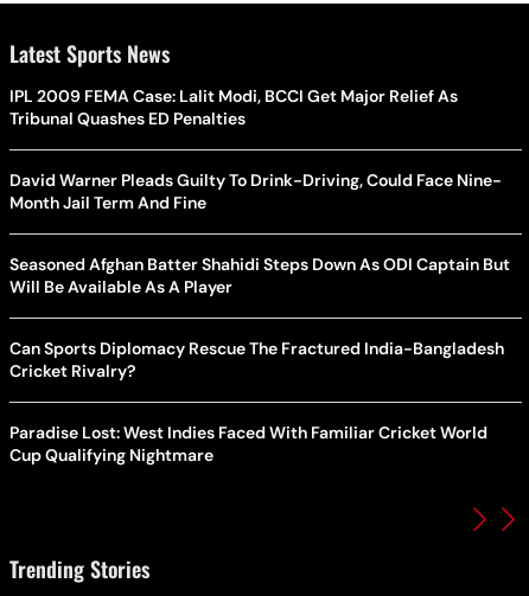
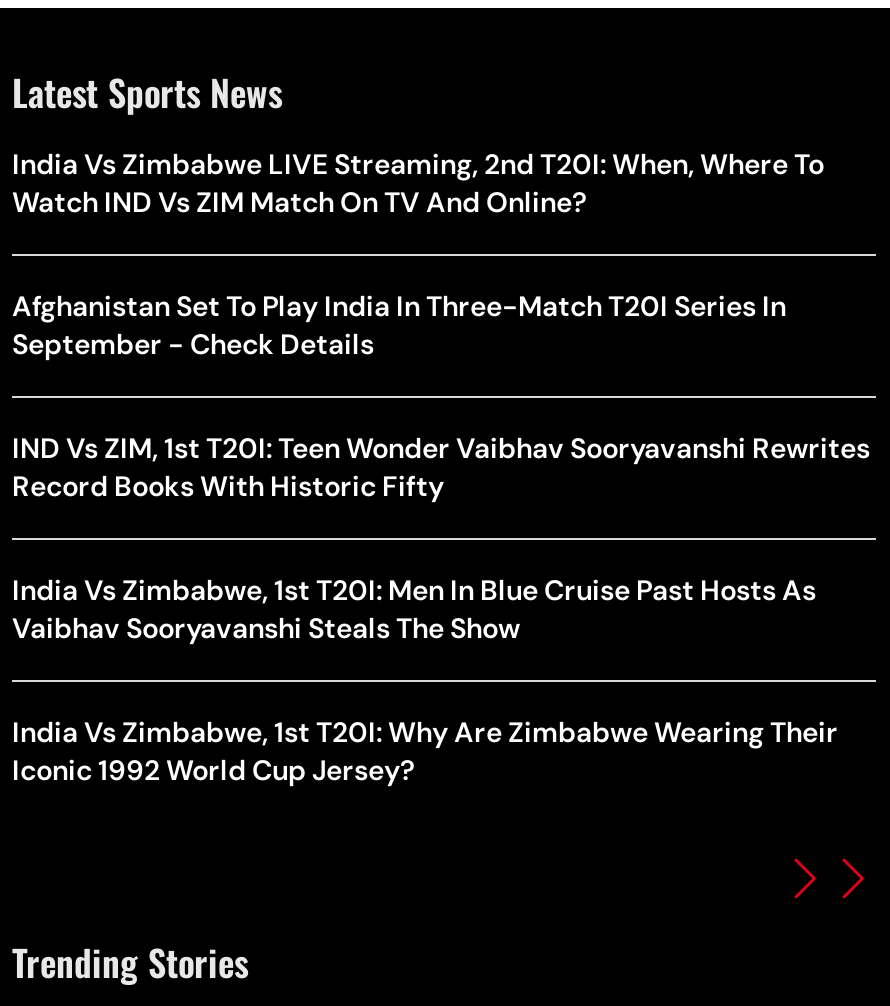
[9,86,458,130] IPL 2009 FEMA Case: Lalit Modi, BCCI Get Major Relief As | Tribunal Quashes ED Penalties -> [12,147,824,221] India Vs Zimbabwe LIVE Streaming, 2nd T20I: When, Where To | Watch IND Vs ZIM Match On TV And Online?
[9,170,502,214] David Warner Pleads Guilty To Drink-Driving, Could Face Nine- | Month Jail Term And Fine -> [12,289,786,363] Afghanistan Set To Play India In Three-Match T20I Series In | September - Check Details
[9,254,510,298] Seasoned Afghan Batter Shahidi Steps Down As ODI Captain But | Will Be Available As A Player -> [12,431,870,505] IND Vs ZIM, 1st T20I: Teen Wonder Vaibhav Sooryavanshi Rewrites | Record Books With Historic Fifty
[9,338,504,382] Can Sports Diplomacy Rescue The Fractured India-Bangladesh | Cricket Rivalry? -> [12,573,816,647] India Vs Zimbabwe, 1st T20I: Men In Blue Cruise Past Hosts As | Vaibhav Sooryavanshi Steals The Show
[9,422,487,466] Paradise Lost: West Indies Faced With Familiar Cricket World | Cup Qualifying Nightmare -> [12,715,838,789] India Vs Zimbabwe, 1st T20I: Why Are Zimbabwe Wearing Their | Iconic 1992 World Cup Jersey?

